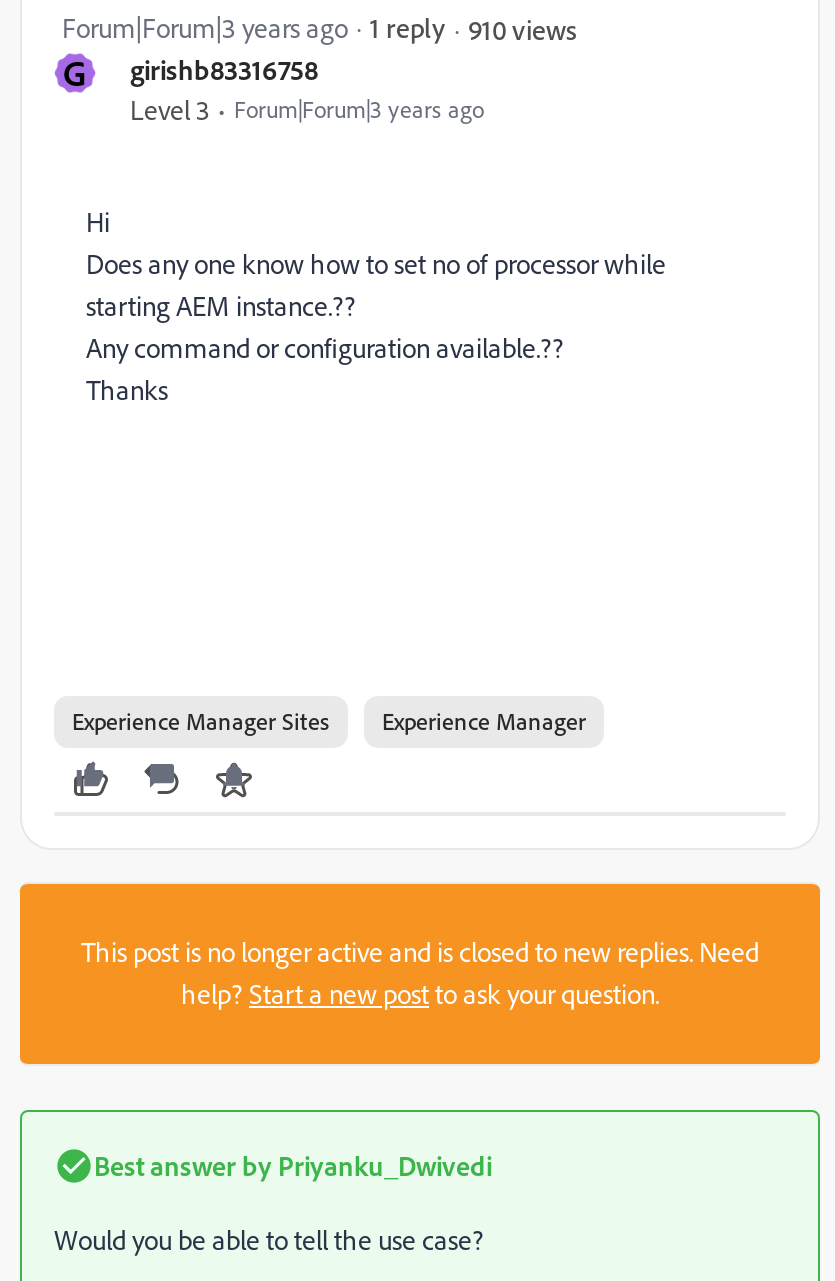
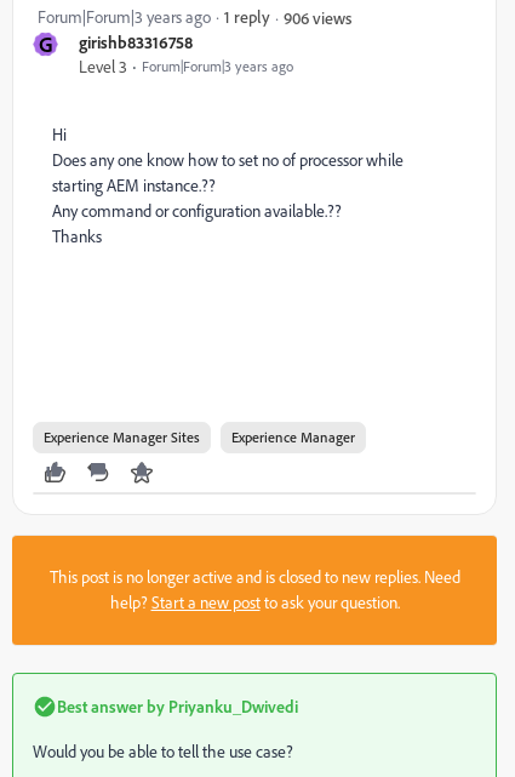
[468,11,576,45] 910 views -> [284,7,351,27] 906 views

